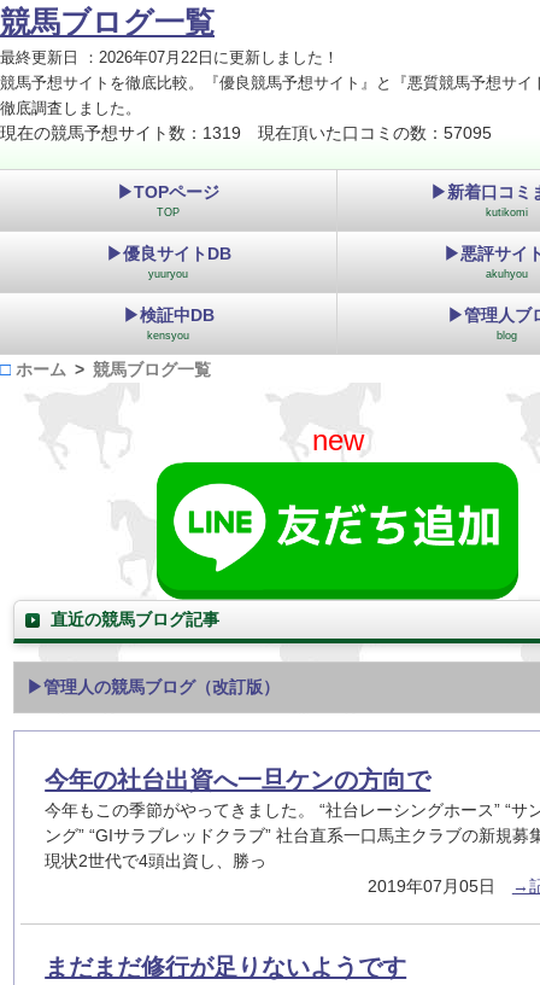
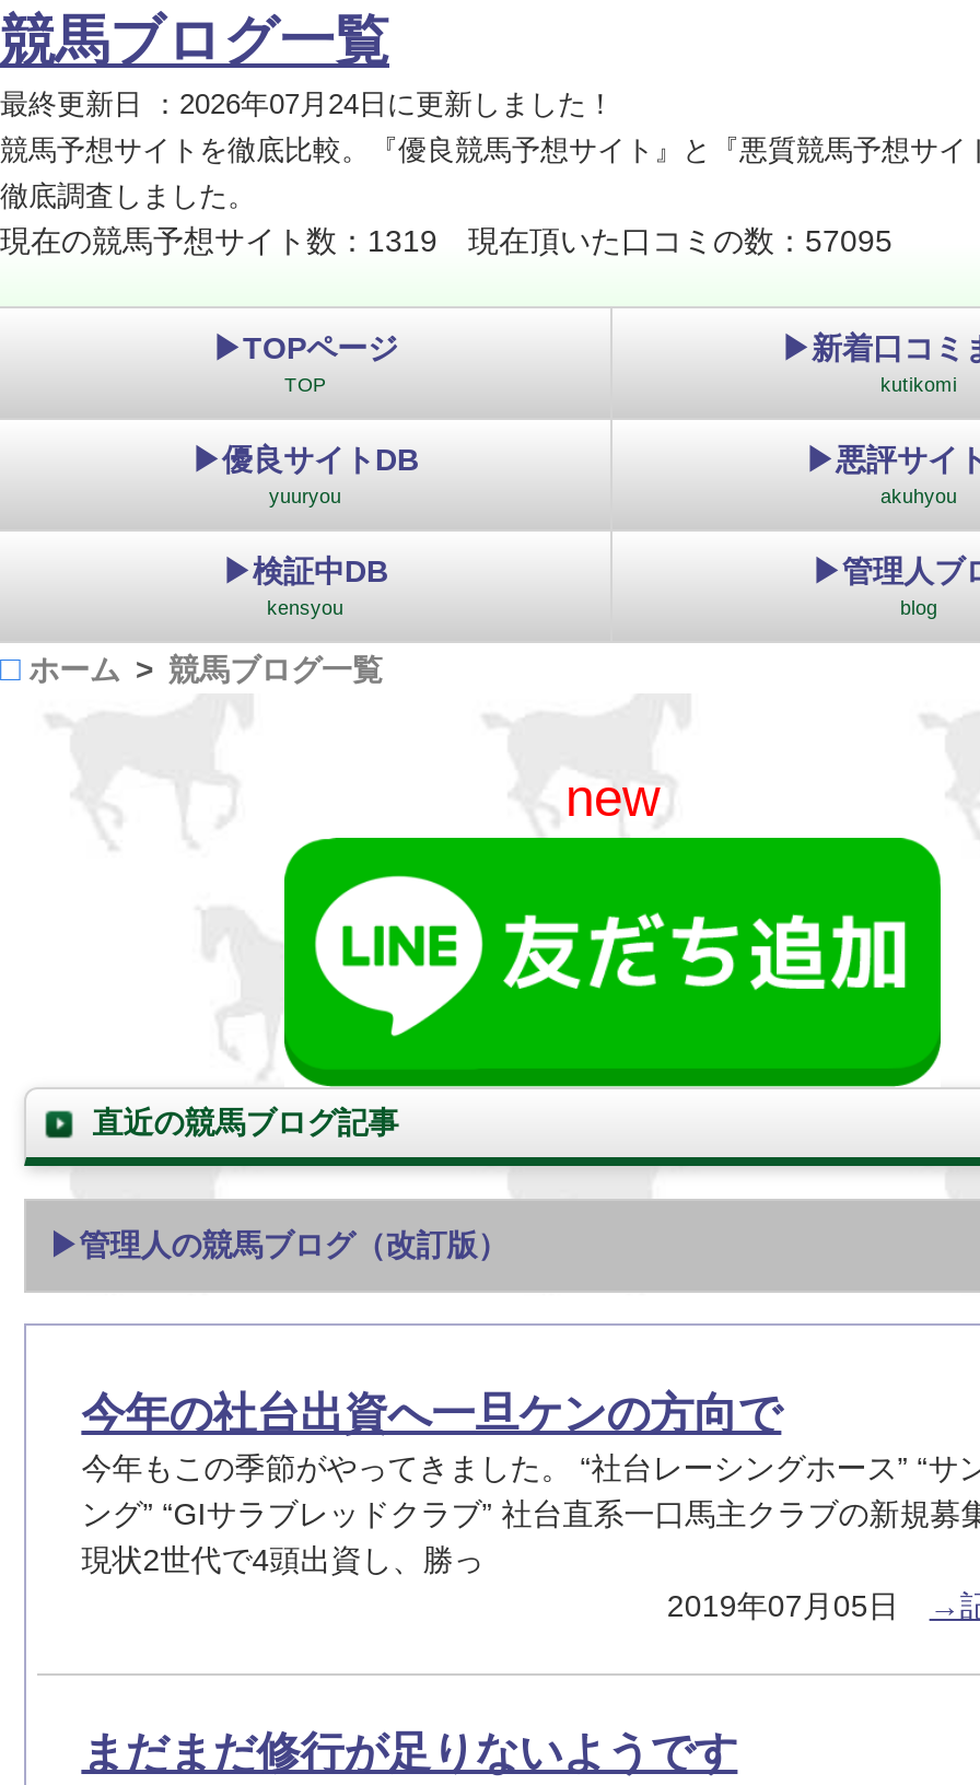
[0,48,339,66] 最終更新日 ：2026年07月22日に更新しました！ -> [0,87,615,120] 最終更新日 ：2026年07月24日に更新しました！

